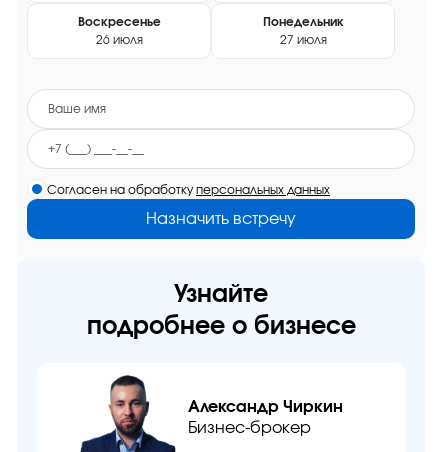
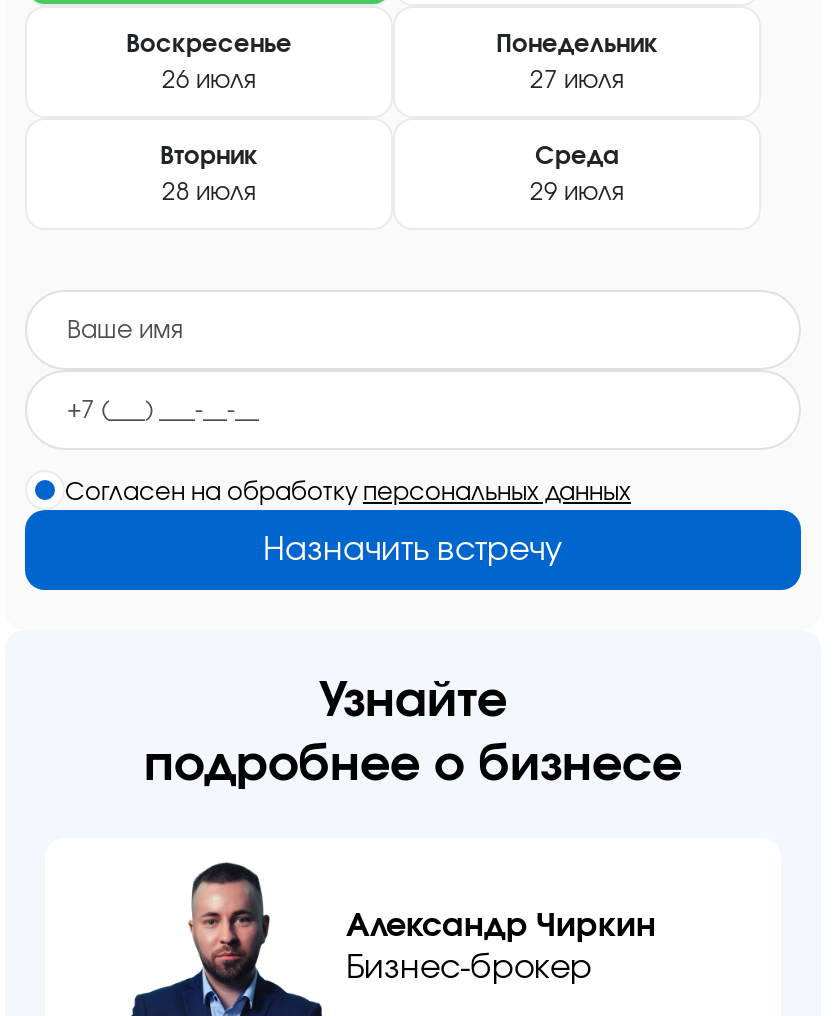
none -> [160,144,258,204] Вторник | 28 июля
none -> [530,144,624,204] Среда | 29 июля

